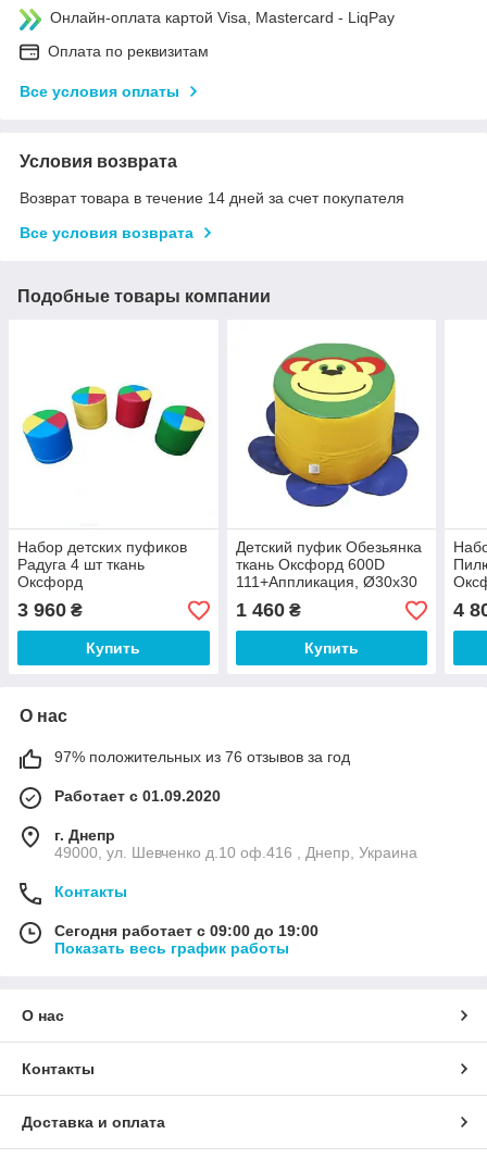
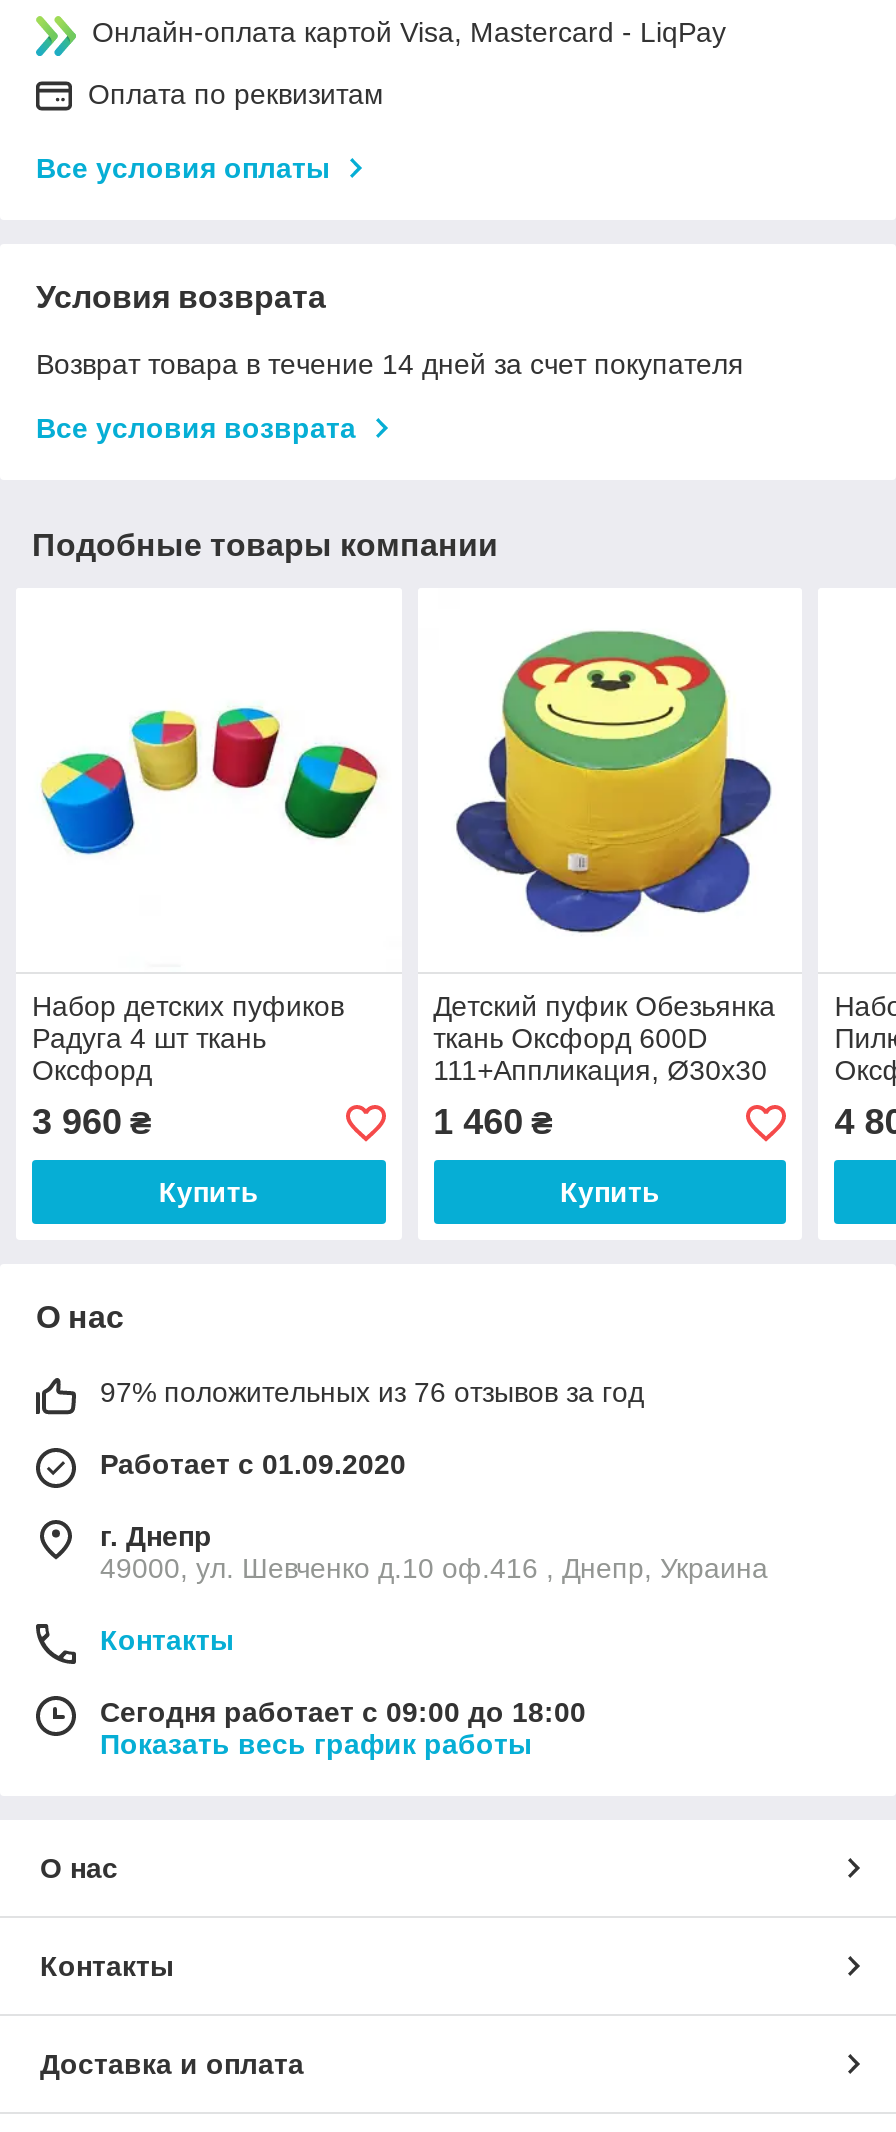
[54,922,319,940] Сегодня работает с 09:00 до 19:00 -> [100,1697,586,1729] Сегодня работает с 09:00 до 18:00

